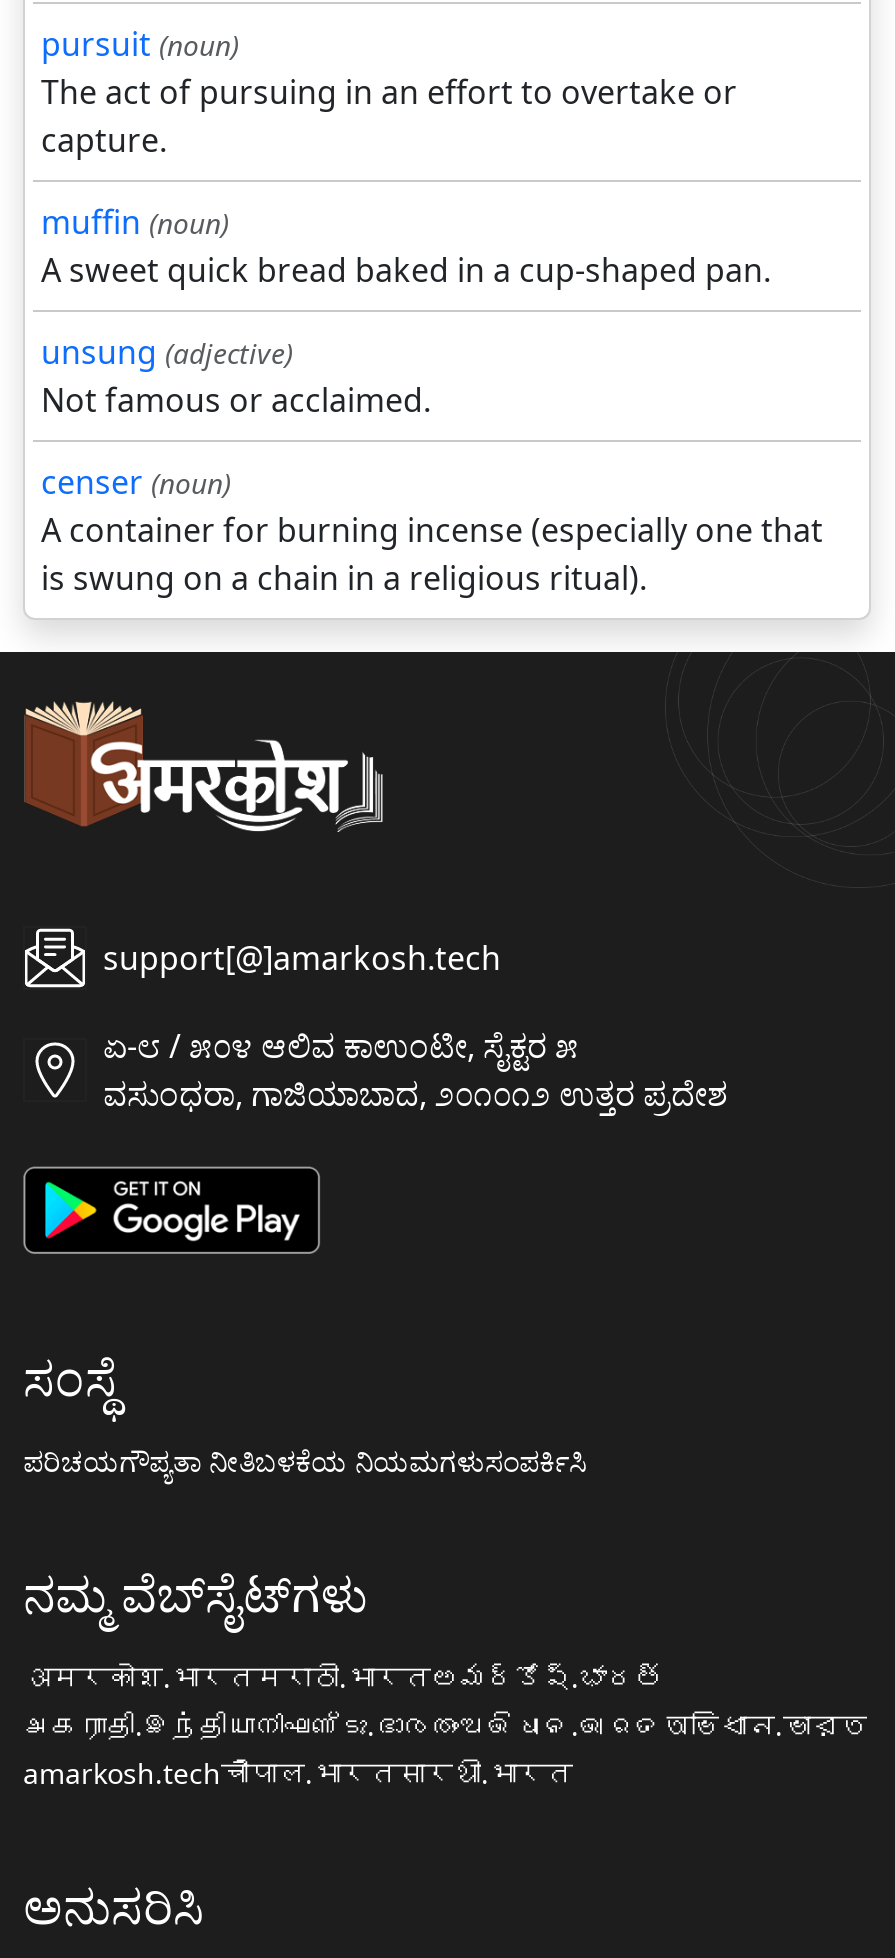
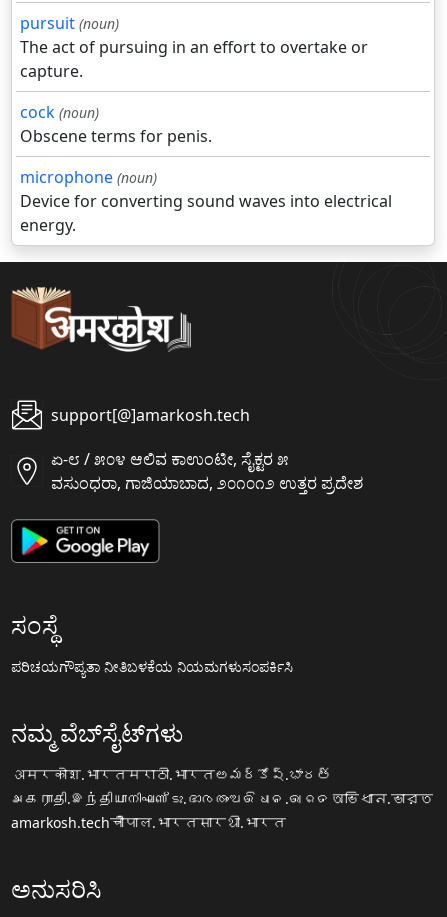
[41,200,823,600] muffin (noun) | A sweet quick bread baked in a cup-shaped pan. | unsung (adjective) | Not famous or acclaimed. | censer (noun) | A container for burning incense (especially one that | is swung on a chain in a religious ritual). -> [20,101,392,236] cock (noun) | Obscene terms for penis. | microphone (noun) | Device for converting sound waves into electrical | energy.

